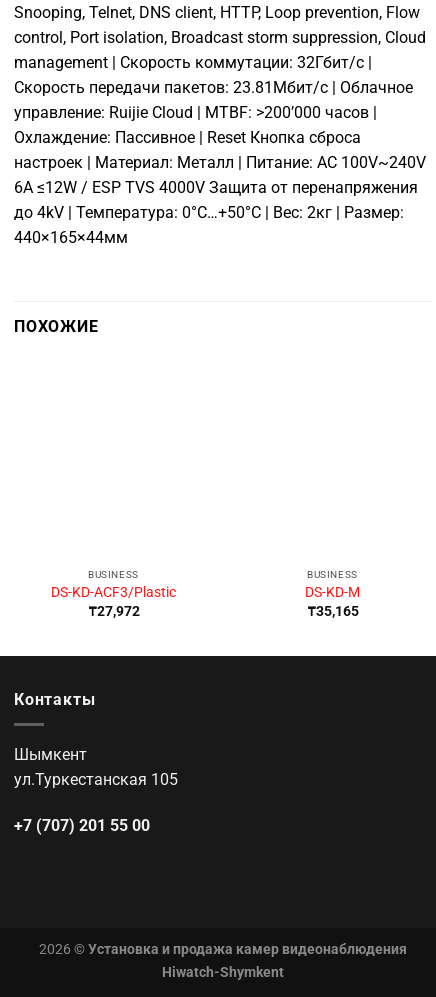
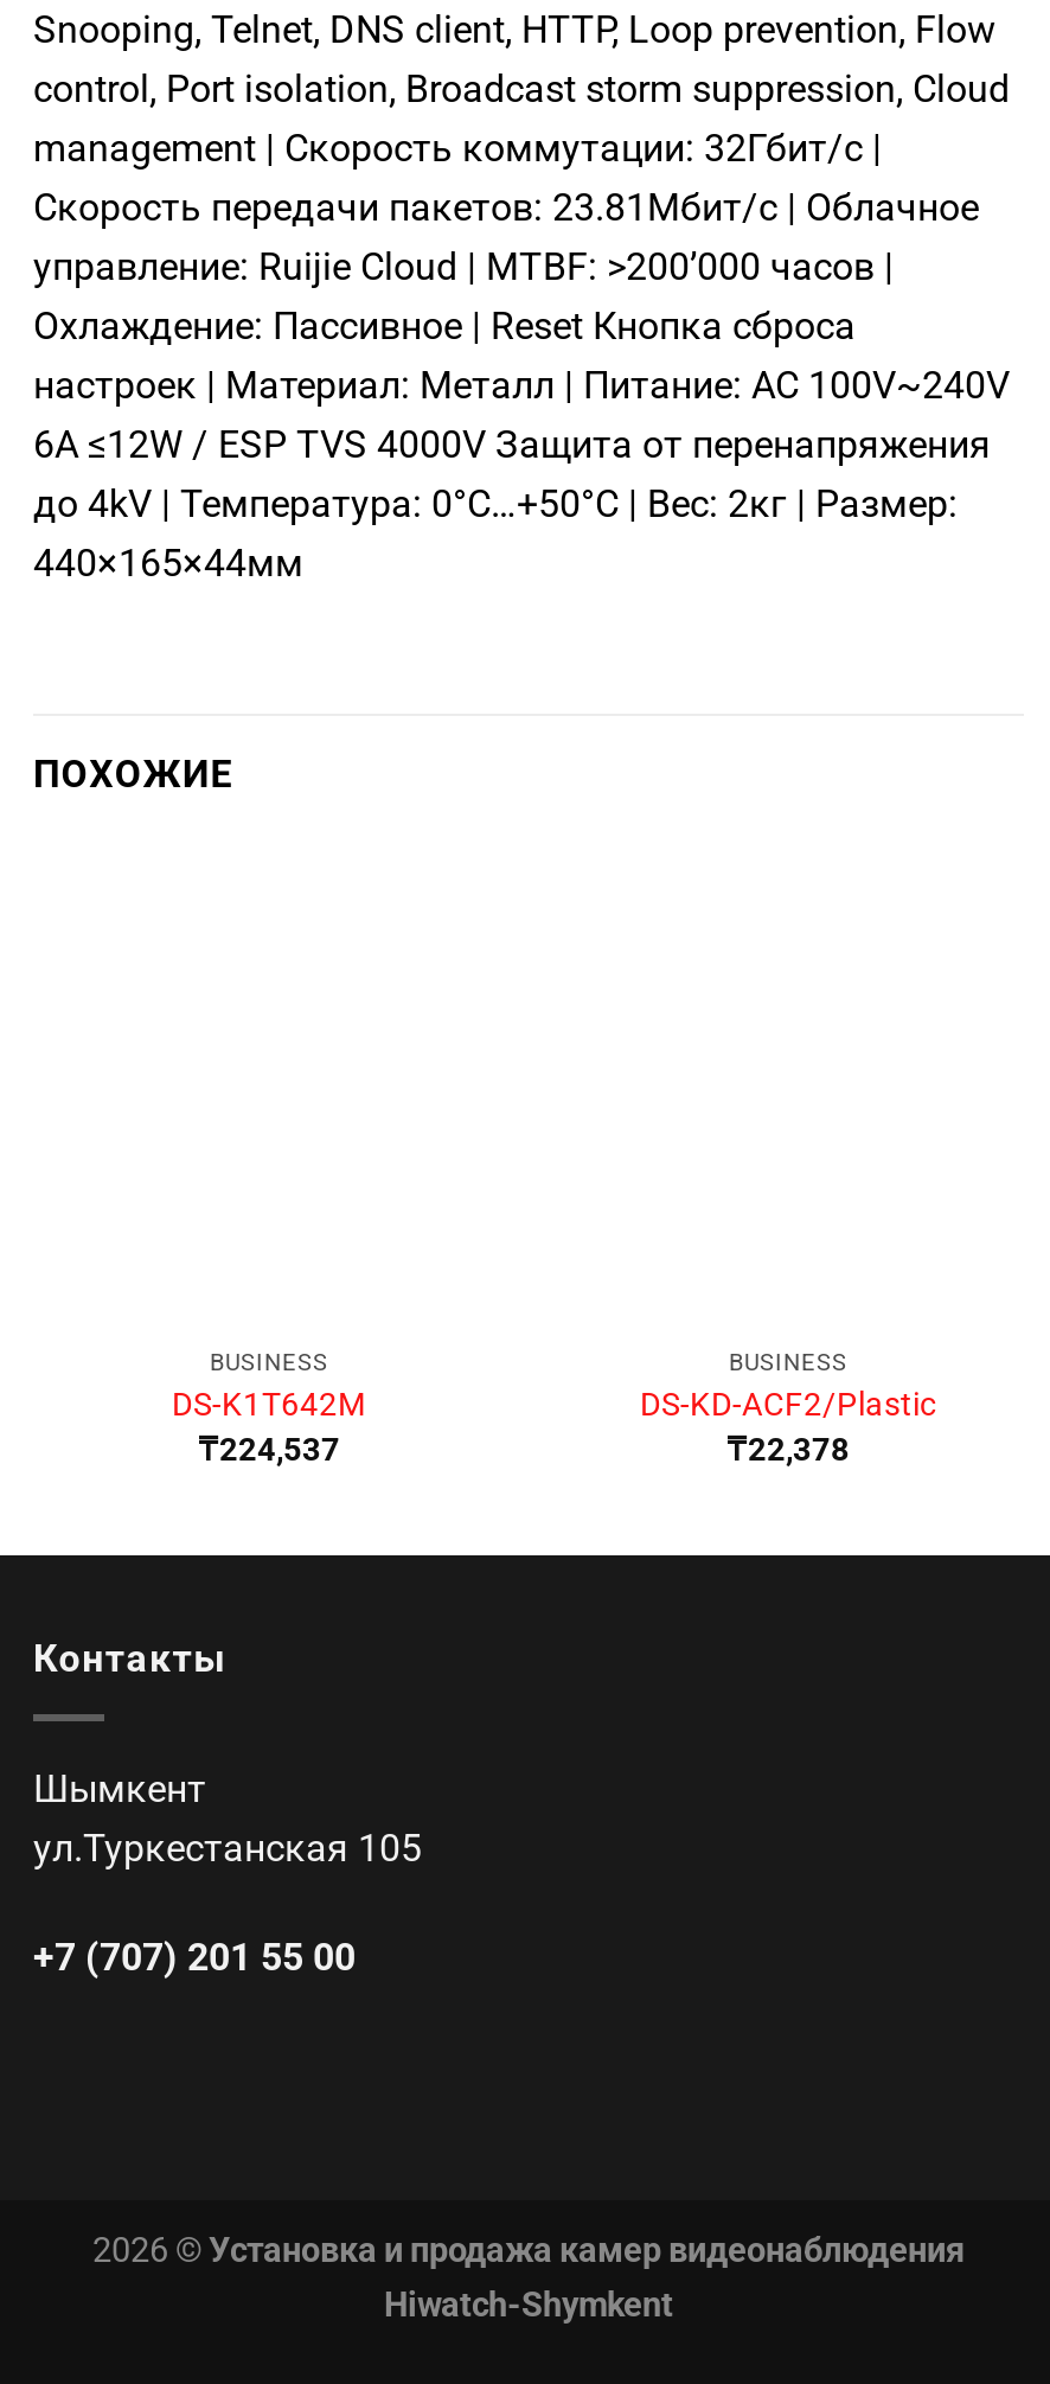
[51,584,176,619] DS-KD-ACF3/Plastic | ₸27,972 -> [172,1386,366,1467] DS-K1T642M | ₸224,537
[305,584,360,619] DS-KD-M | ₸35,165 -> [640,1386,936,1467] DS-KD-ACF2/Plastic | ₸22,378

